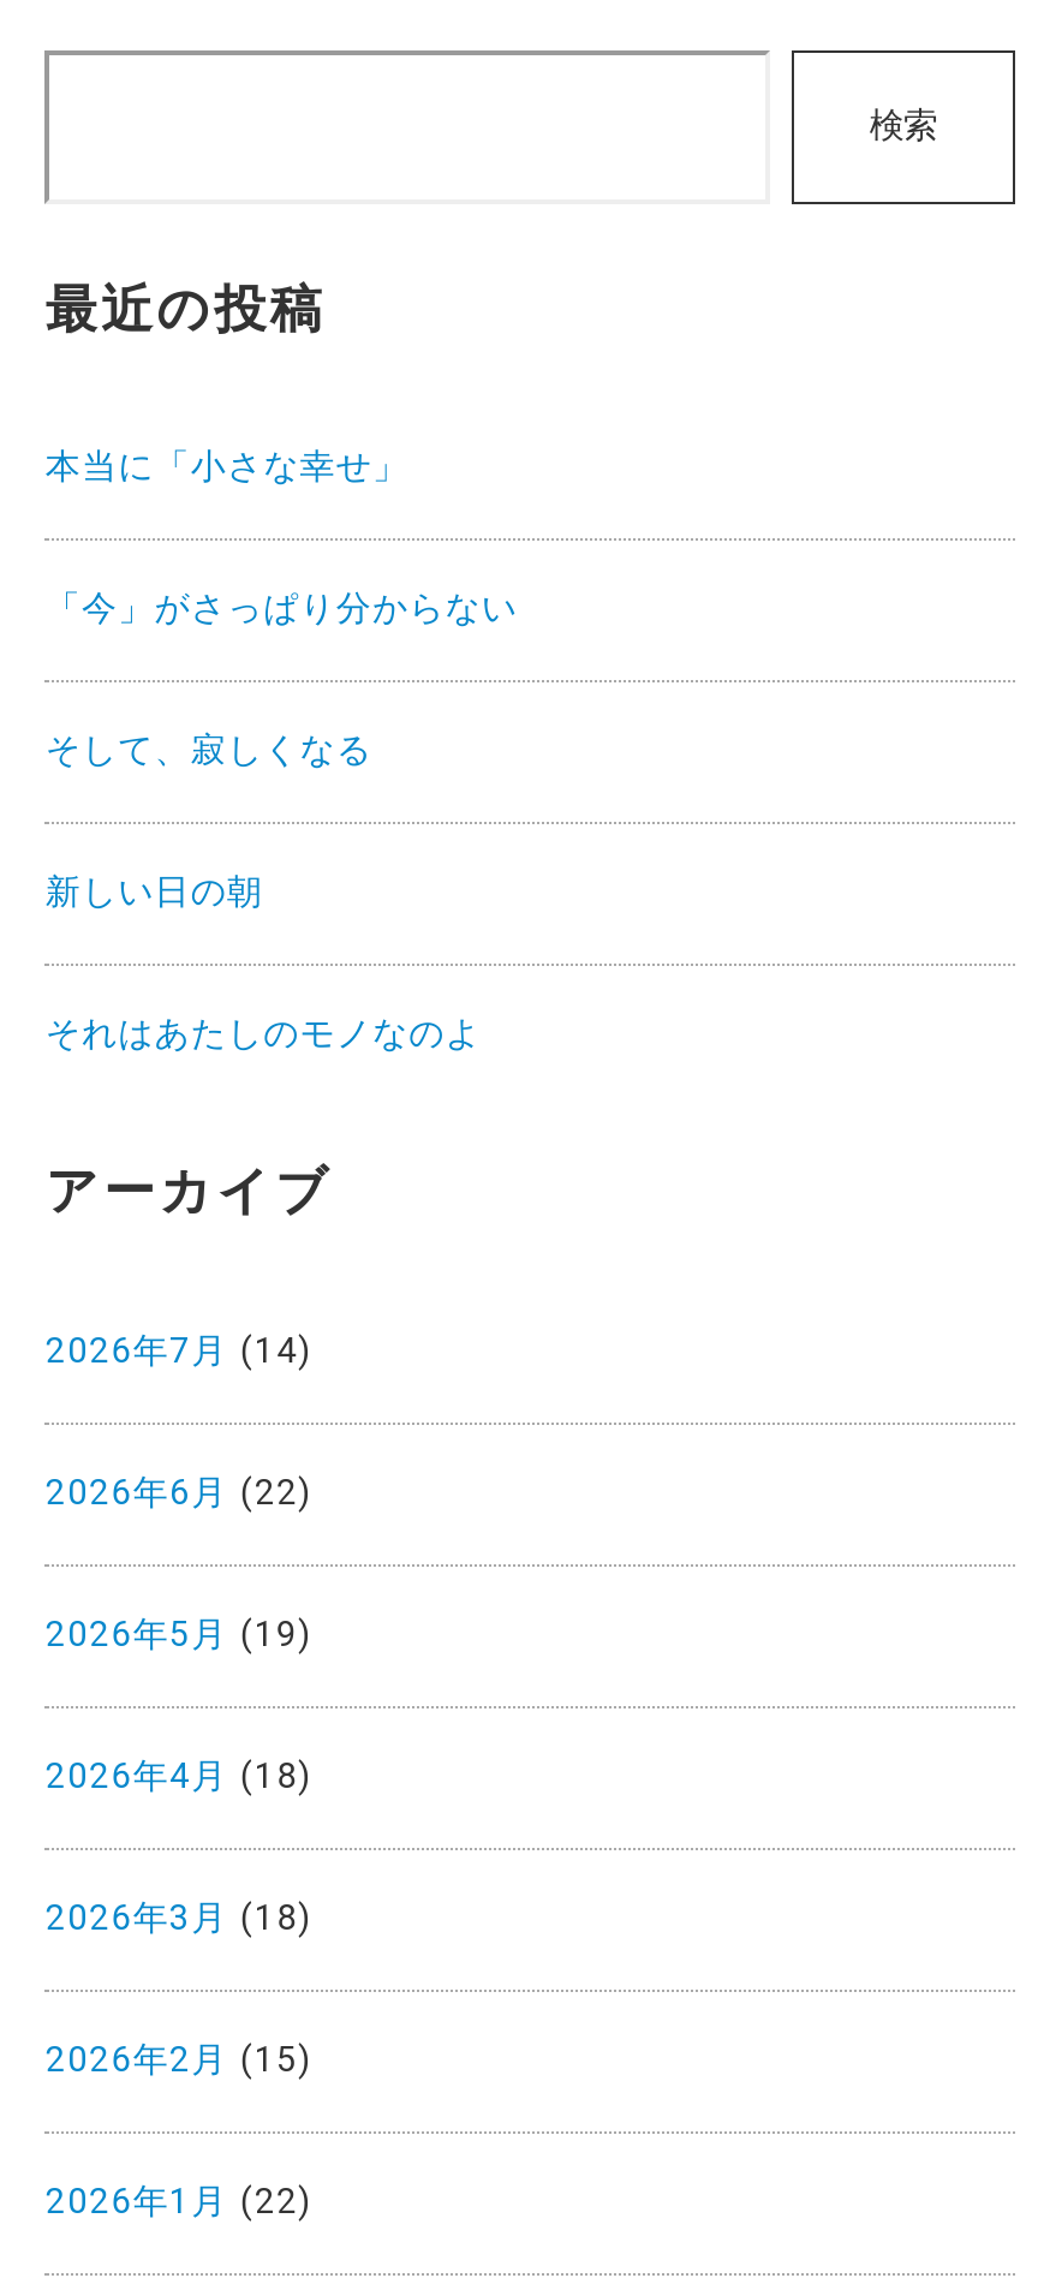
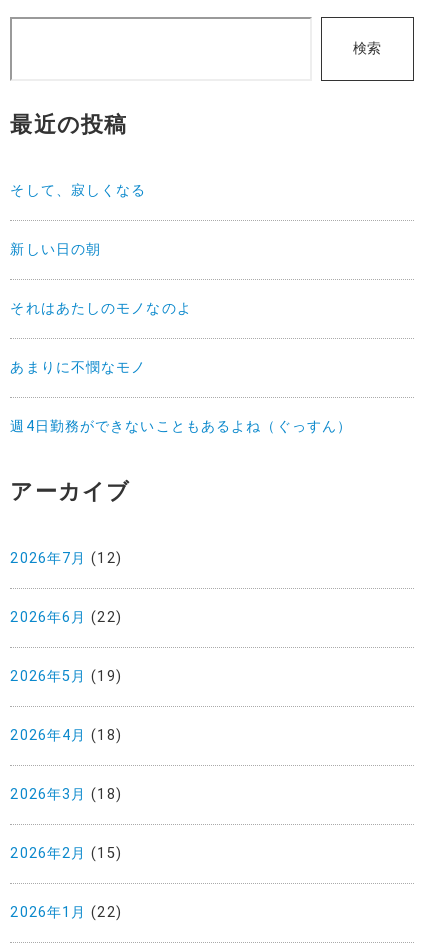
[45,448,518,631] 本当に「小さな幸せ」 | 「今」がさっぱり分からない -> none
moved [45,732,482,1056] -> [10,182,192,317]: そして、寂しくなる | 新しい日の朝 | それはあたしのモノなのよ
none -> [10,359,352,435] あまりに不憫なモノ | 週4日勤務ができないこともあるよね（ぐっすん）
[45,1332,313,1373] 2026年7月(14) -> [10,550,122,567] 2026年7月(12)

